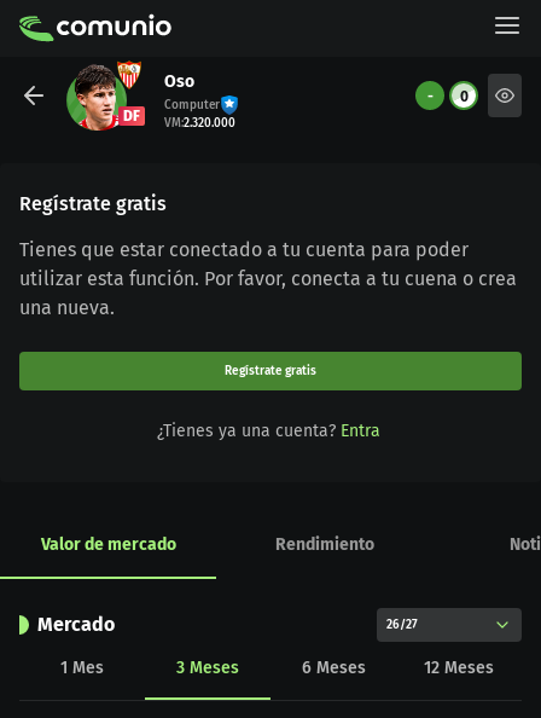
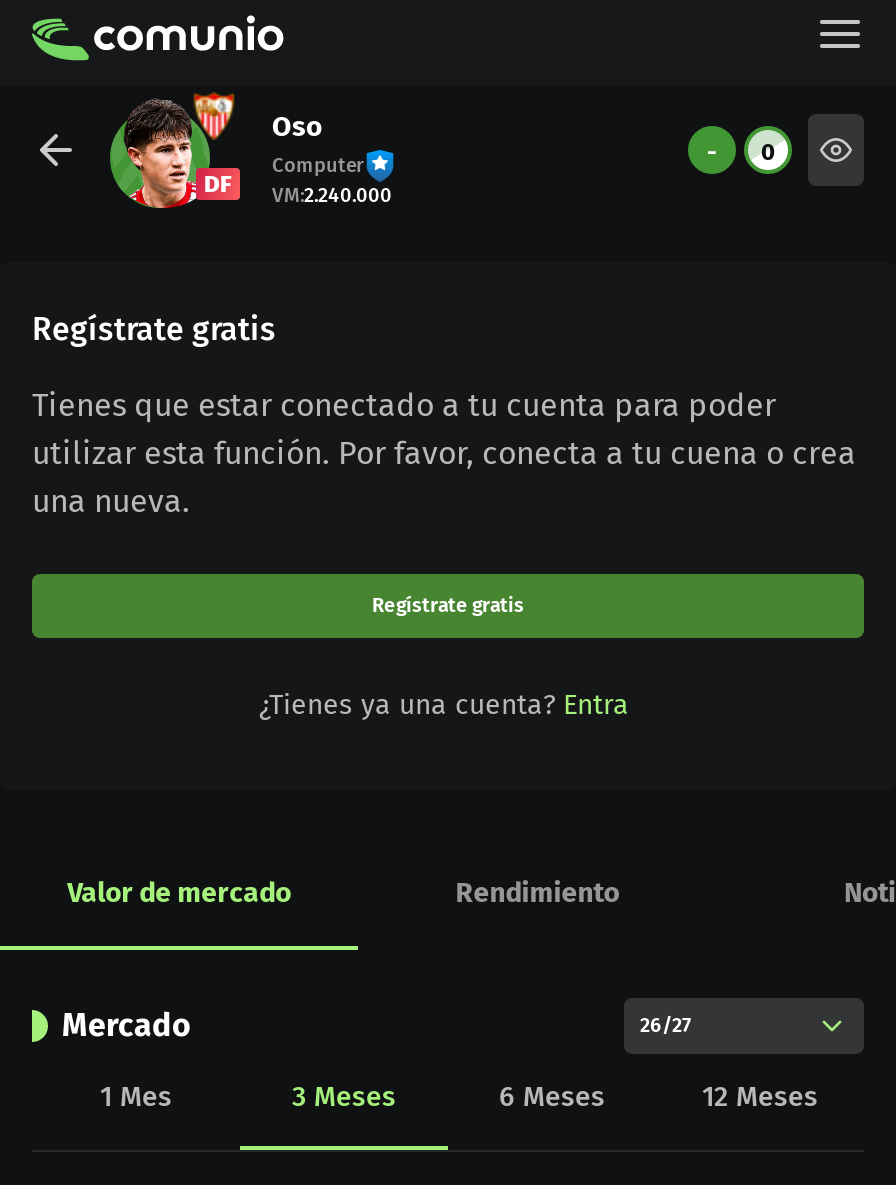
[123,108,235,131] DF VM 2.320.000 -> [204,170,392,208] DF VM 2.240.000

